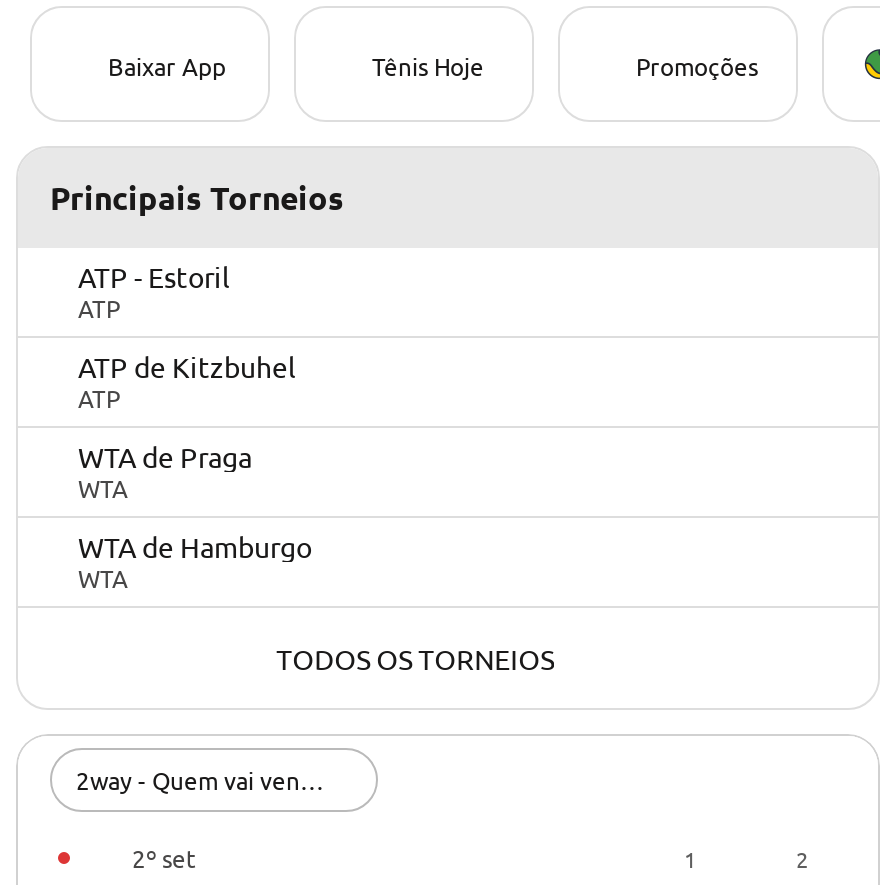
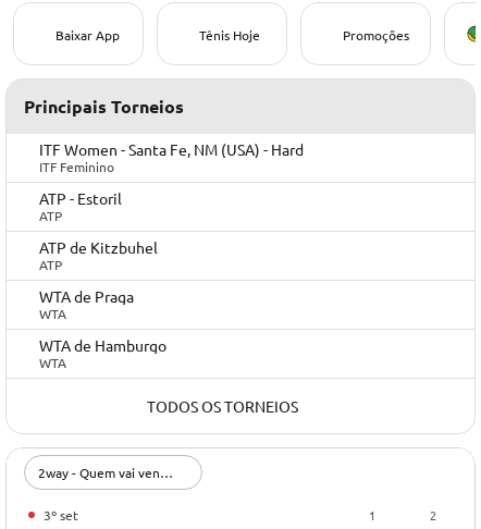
none -> [39,139,304,175] ITF Women - Santa Fe, NM (USA) - Hard | ITF Feminino
[132,843,196,875] 2º set -> [44,506,78,524] 3º set

